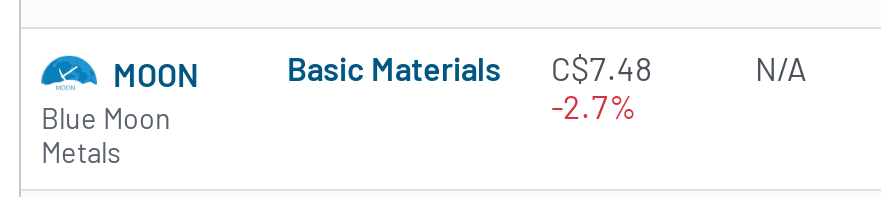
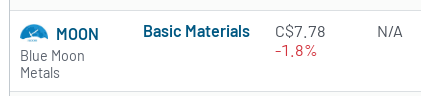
[551,49,653,125] C$7.48 | -2.7% -> [275,21,326,59] C$7.78 | -1.8%

